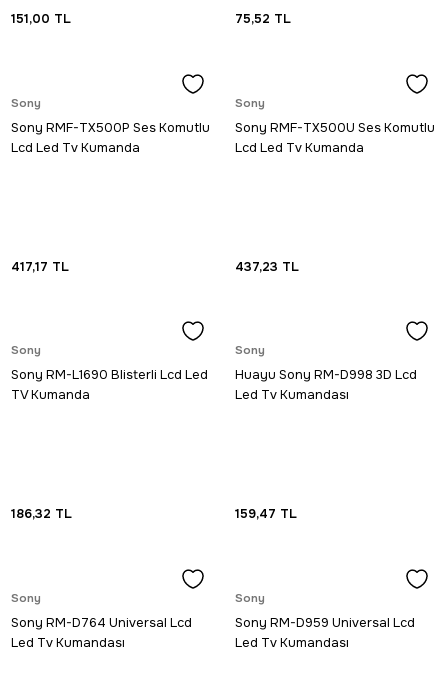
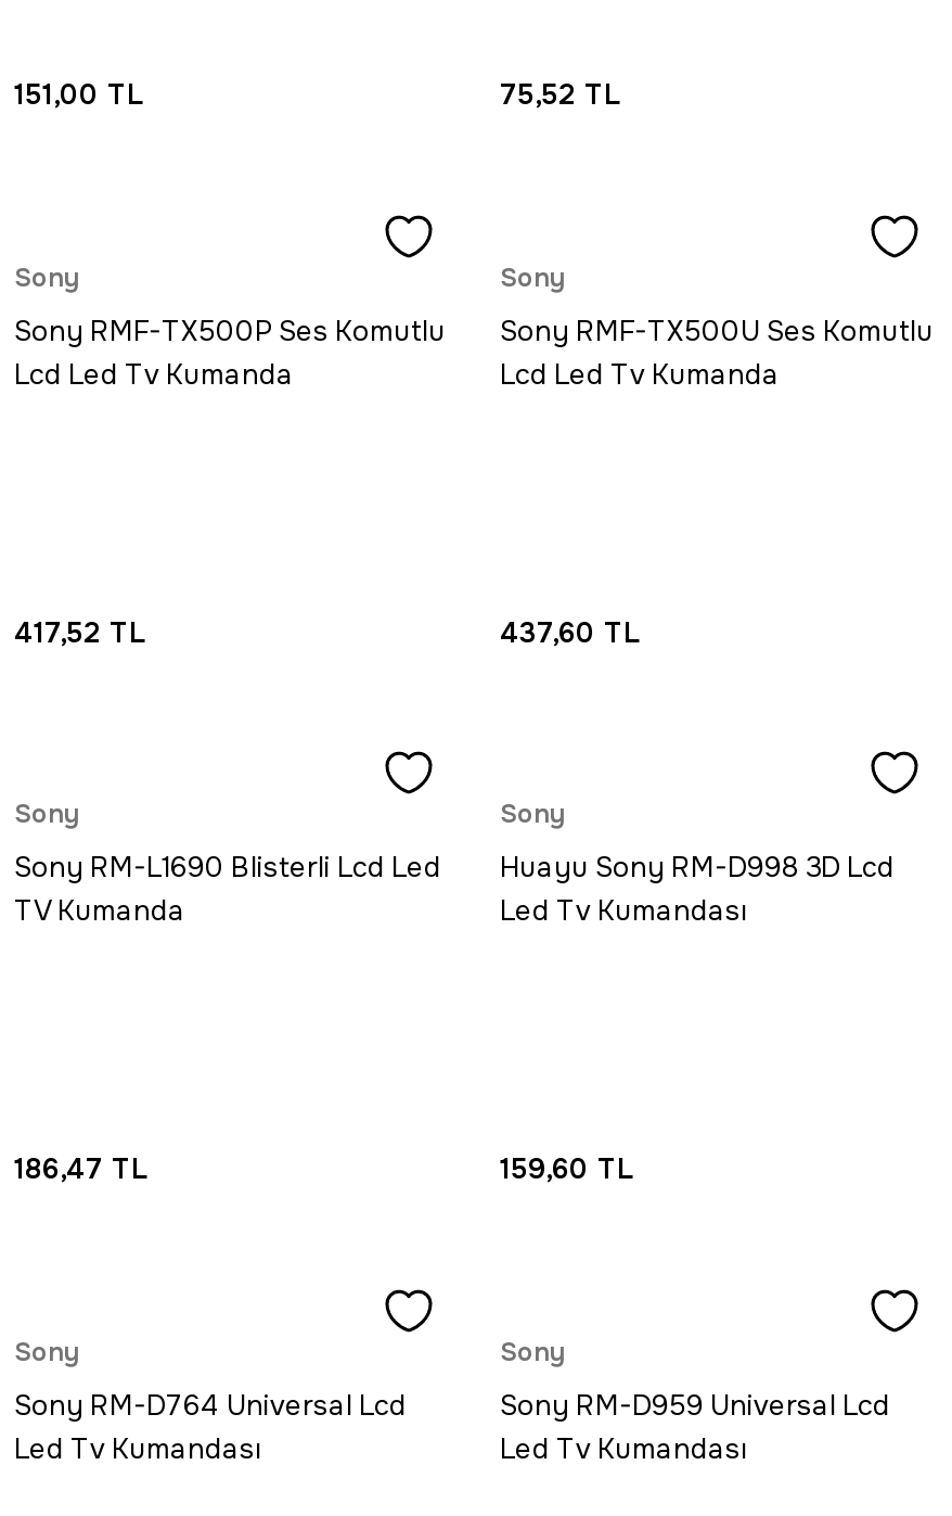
[11,259,69,275] 417,17 TL -> [14,616,146,651] 417,52 TL
[235,259,299,275] 437,23 TL -> [500,616,641,651] 437,60 TL
[11,506,72,522] 186,32 TL -> [14,1154,149,1188] 186,47 TL
[235,506,297,522] 159,47 TL -> [500,1154,634,1188] 159,60 TL

